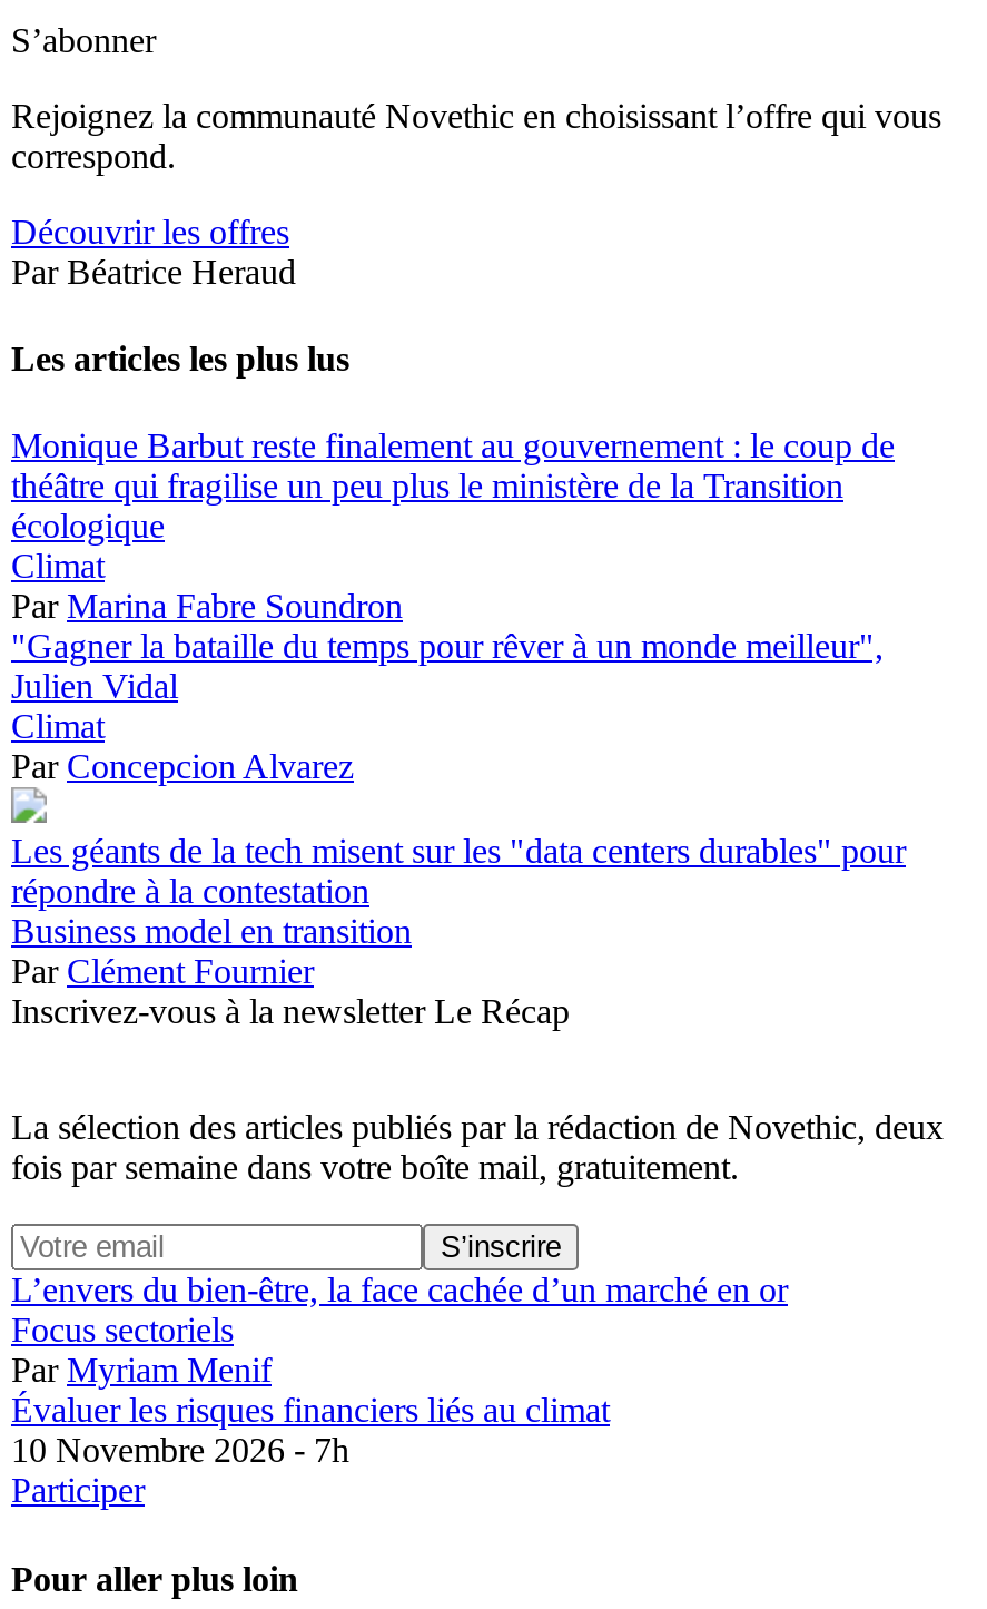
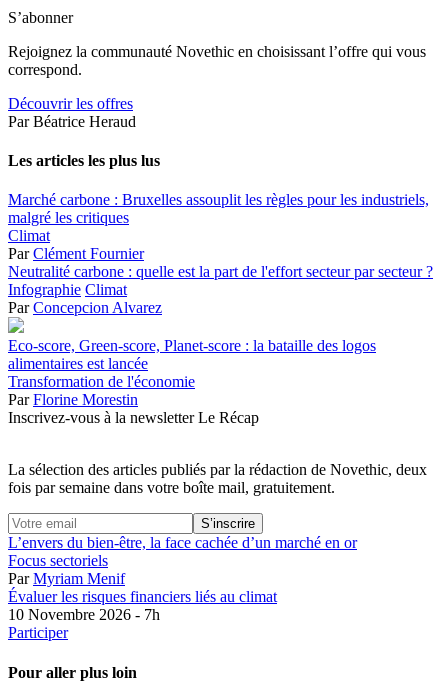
[11,427,895,545] Monique Barbut reste finalement au gouvernement : le coup de | théâtre qui fragilise un peu plus le ministère de la Transition | écologique -> [8,191,429,226] Marché carbone : Bruxelles assouplit les règles pour les industriels, | malgré les critiques
[11,588,906,951] Par Marina Fabre Soundron | "Gagner la bataille du temps pour rêver à un monde meilleur", | Julien Vidal | Climat | Les géants de la tech misent sur les "data centers durables" pour | répondre à la contestation | Business model en transition -> none
moved [11,748,354,786] -> [8,299,162,316]: Par Concepcion Alvarez
moved [11,953,314,991] -> [8,245,144,262]: Par Clément Fournier
none -> [8,263,433,408] Neutralité carbone : quelle est la part de l'effort secteur par secteur ? | Infographie Climat | Eco-score, Green-score, Planet-score : la bataille des logos | alimentaires est lancée | Transformation de l'économie | Par Florine Morestin

